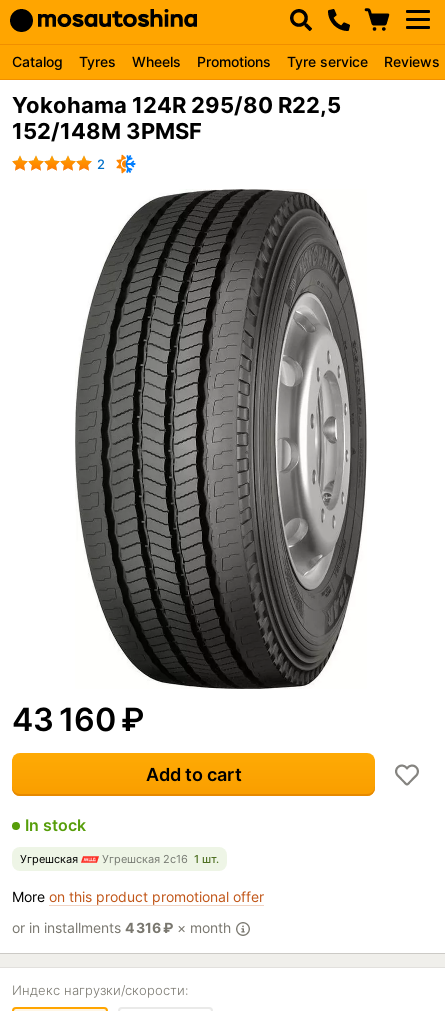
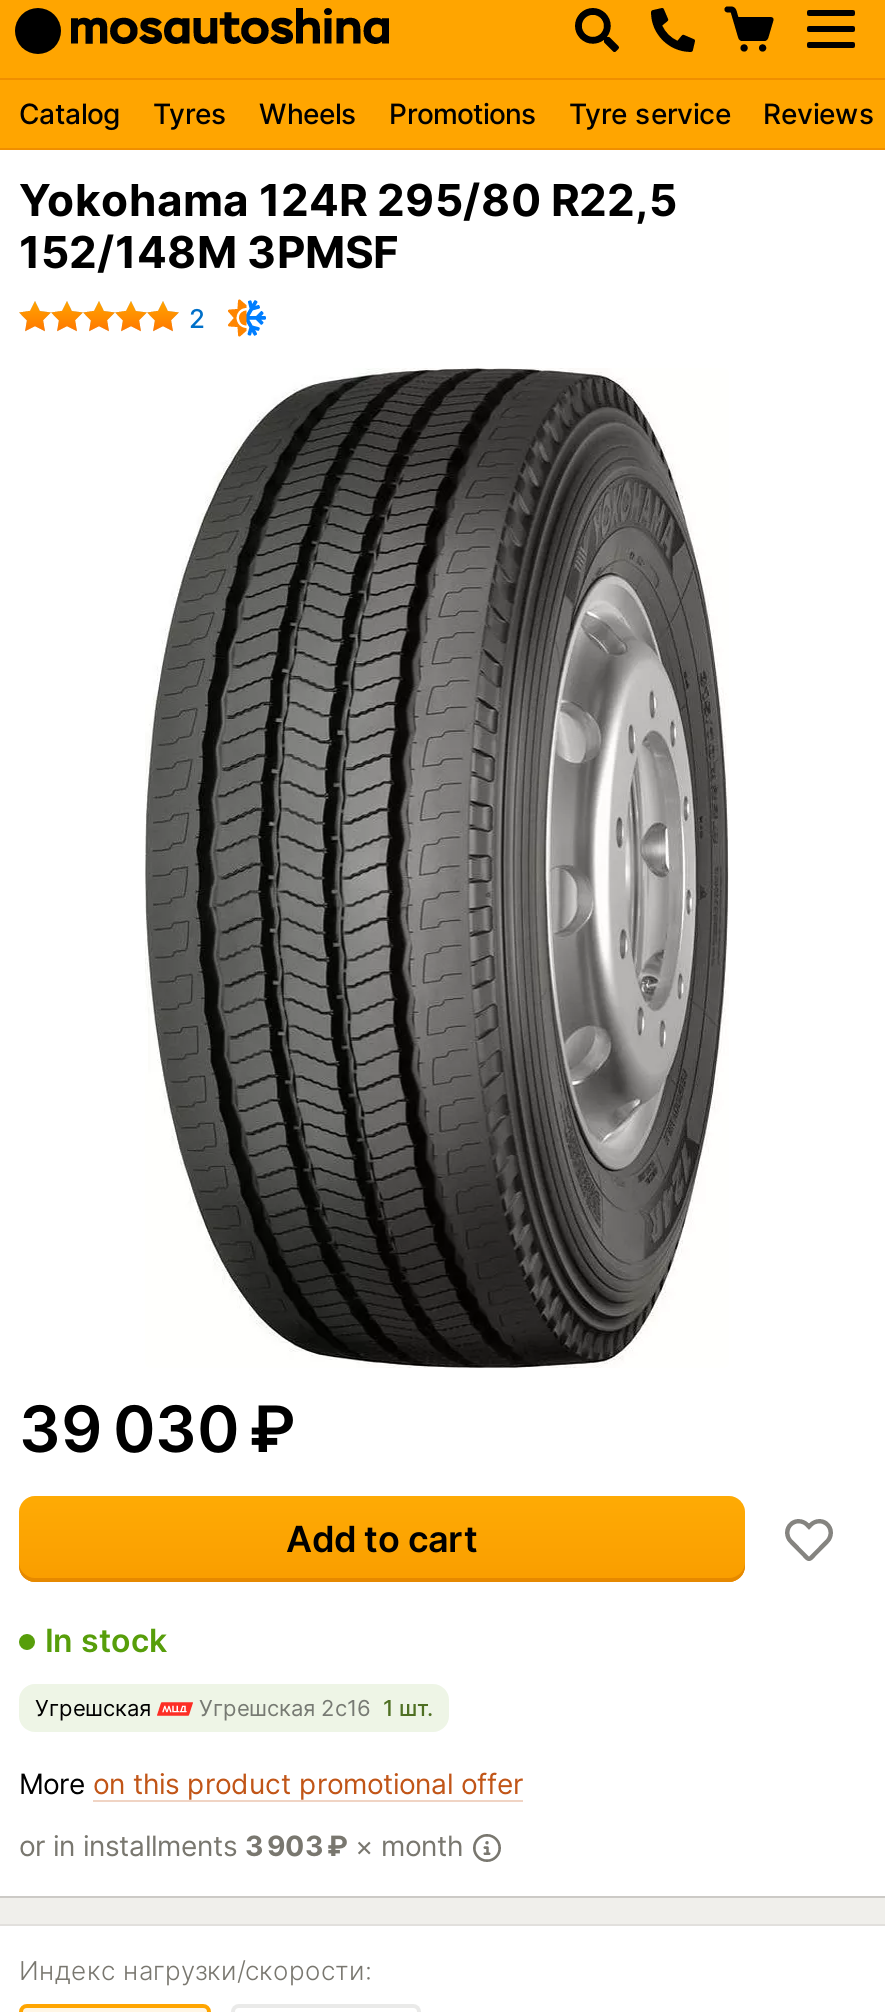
[12,700,144,739] 43 160 ₽ -> [19,1390,295,1468] 39 030 ₽
[12,919,235,936] or in installments 4 316 ₽ × month -> [19,1828,471,1862] or in installments 3 903 ₽ × month

